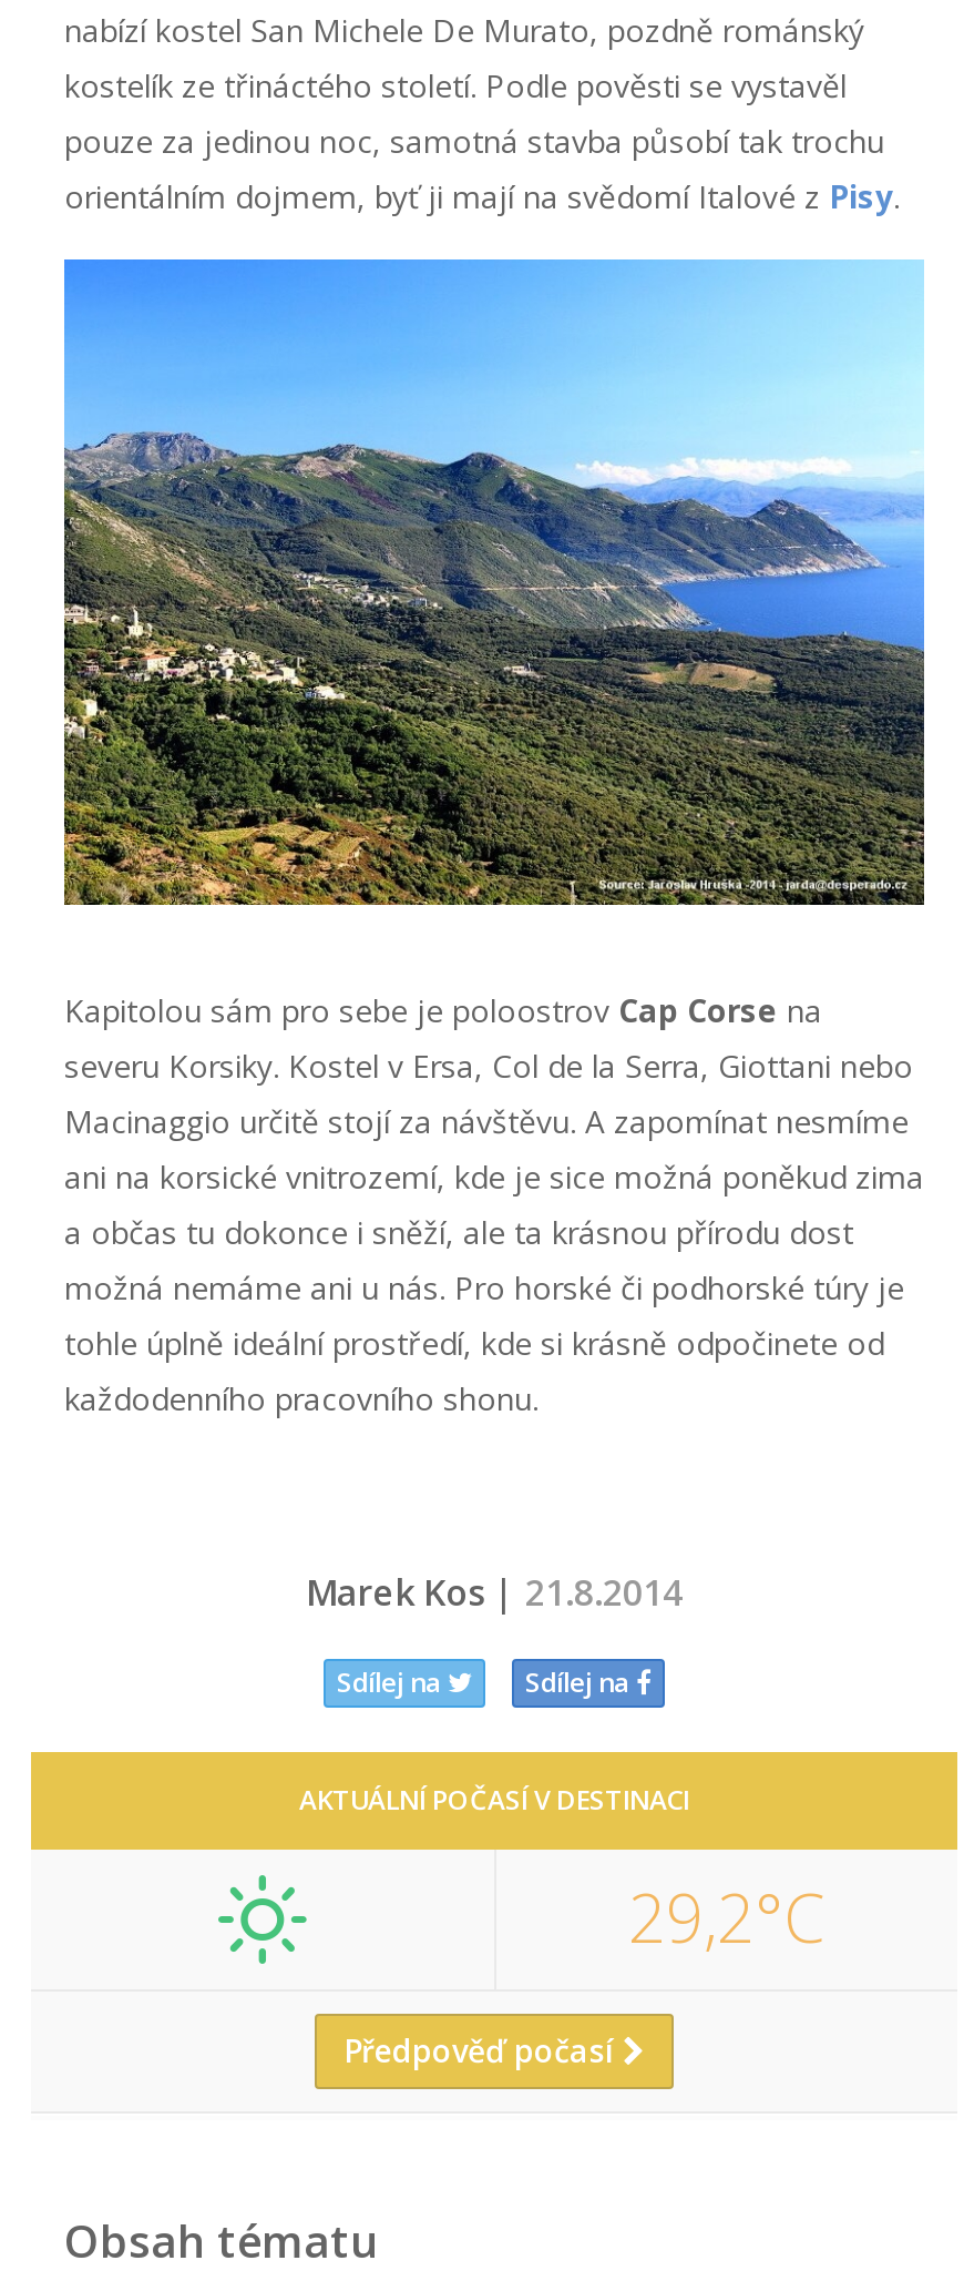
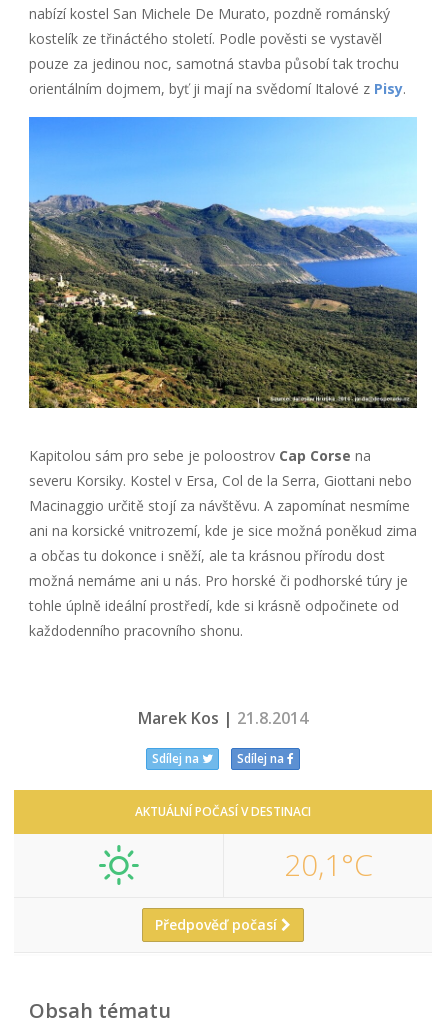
[628,1871,825,1962] 29,2°C -> [283,844,372,885] 20,1°C

